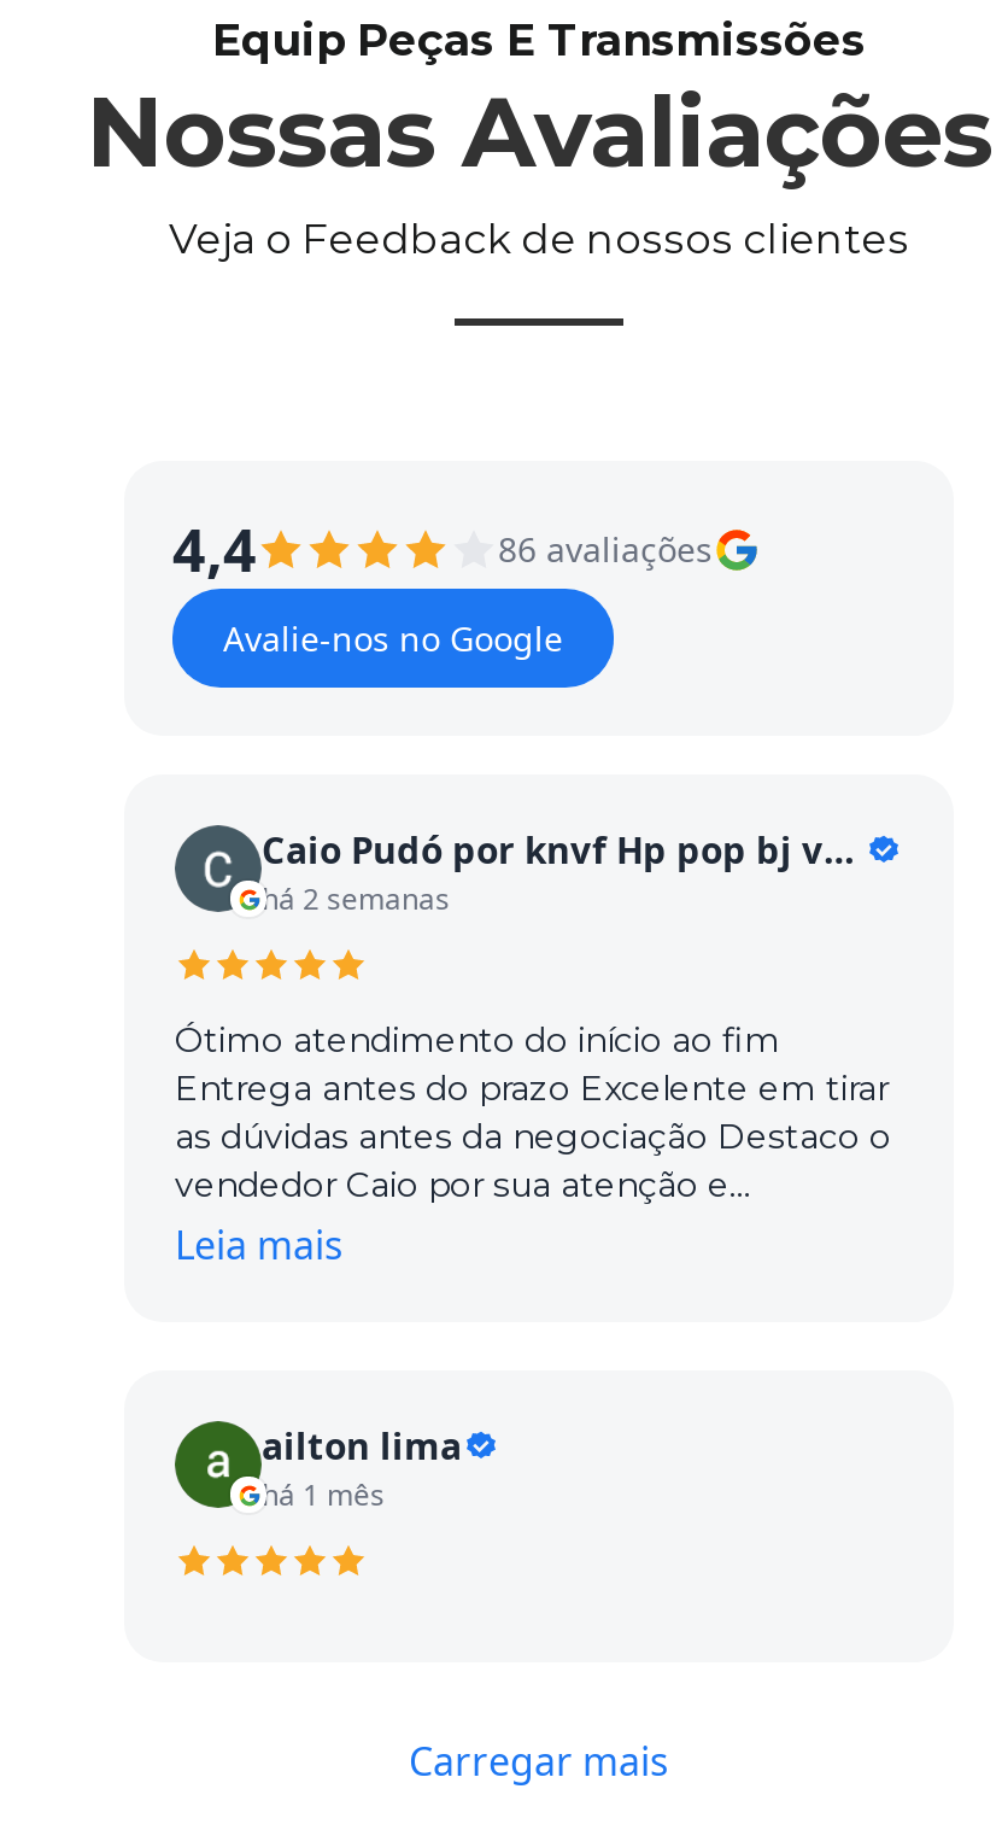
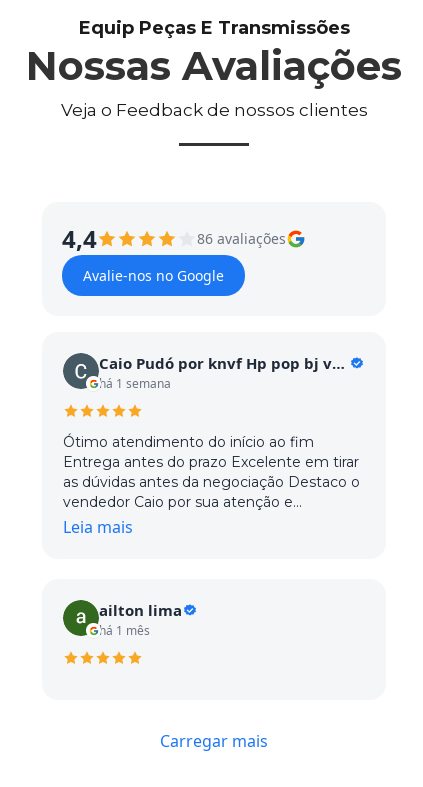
[262,878,450,919] há 2 semanas -> [99,375,171,392] há 1 semana

